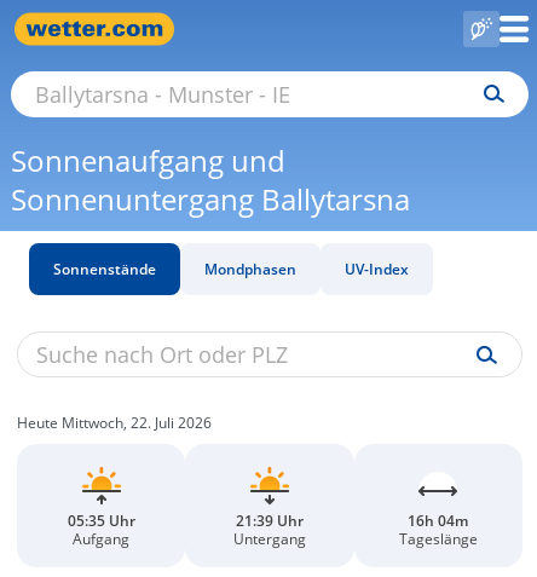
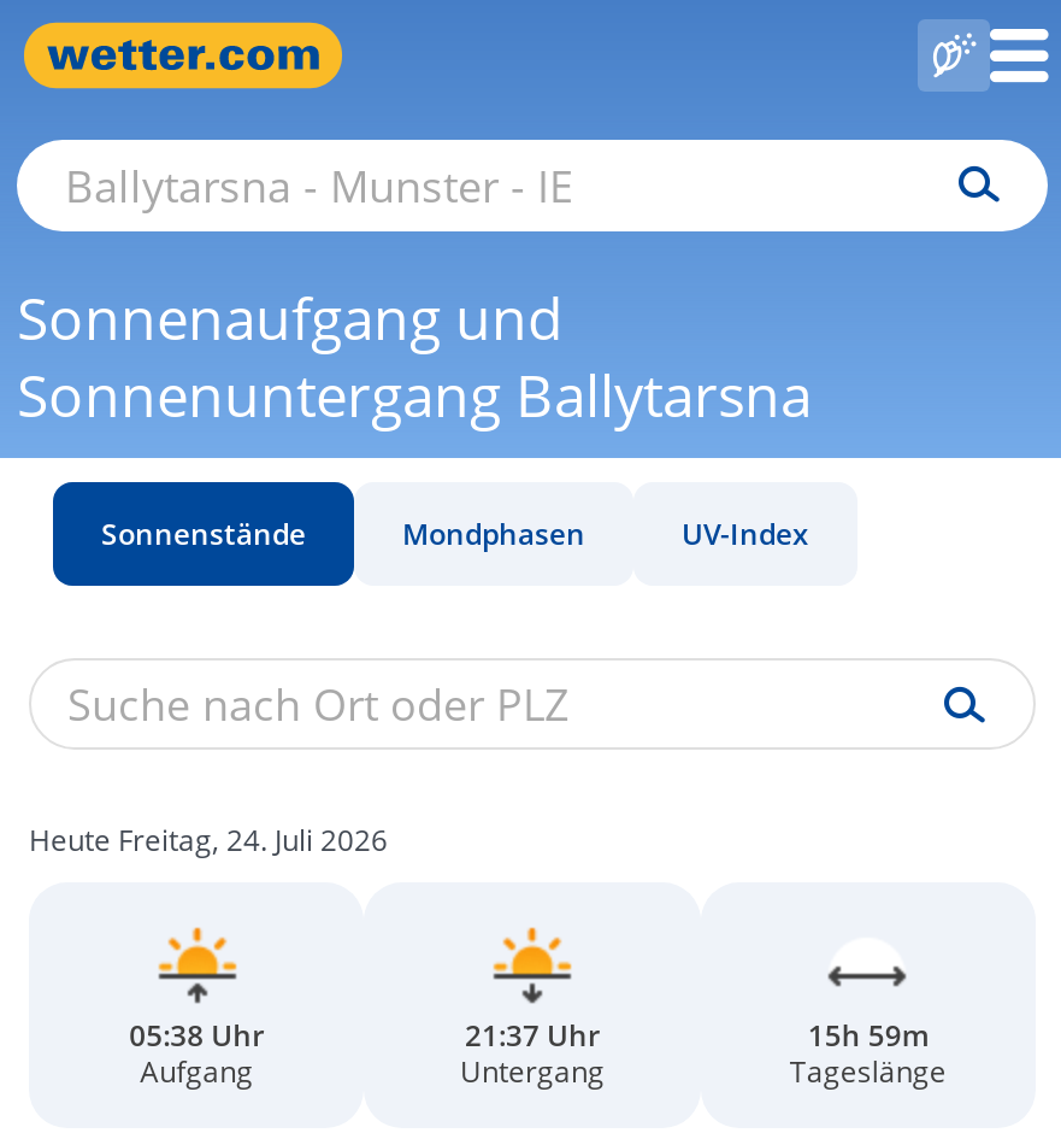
[17,412,212,433] Heute Mittwoch, 22. Juli 2026 -> [29,820,388,861] Heute Freitag, 24. Juli 2026
[67,510,135,531] 05:35 Uhr -> [129,1015,264,1056] 05:38 Uhr
[236,510,304,531] 21:39 Uhr -> [465,1015,600,1056] 21:37 Uhr
[408,510,468,531] 16h 04m -> [808,1015,928,1056] 15h 59m

